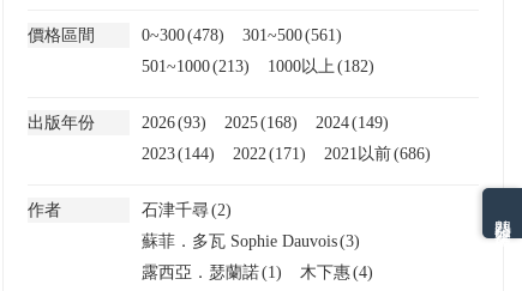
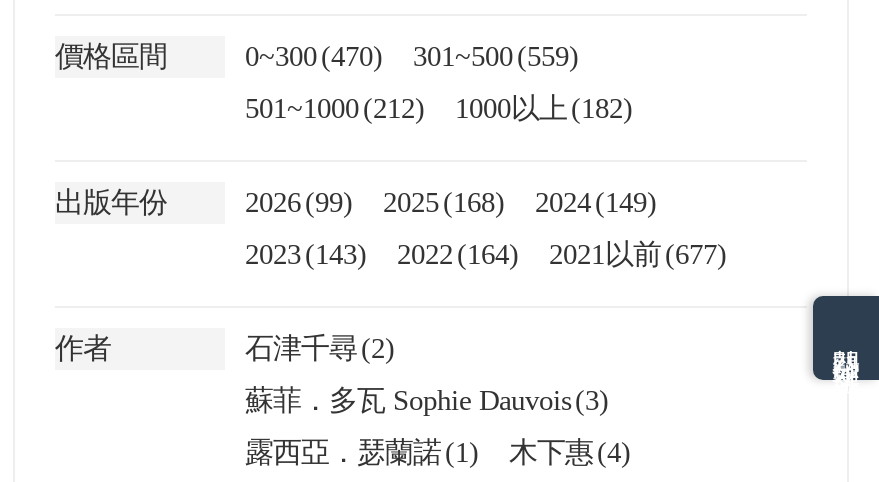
[142,25,224,44] 0~300 (478) -> [245,40,383,72] 0~300 (470)
[242,25,342,44] 301~500 (561) -> [413,40,579,72] 301~500 (559)
[142,56,374,75] 501~1000 (213) 1000以上 (182) -> [245,92,633,124] 501~1000 (212) 1000以上 (182)
[142,113,389,132] 2026 (93) 2025 (168) 2024 (149) -> [245,186,657,218] 2026 (99) 2025 (168) 2024 (149)
[142,144,215,163] 2023 (144) -> [245,238,367,270] 2023 (143)
[233,144,306,163] 2022 (171) -> [397,238,519,270] 2022 (164)
[324,144,431,163] 2021以前 (686) -> [549,238,727,270] 2021以前 (677)

